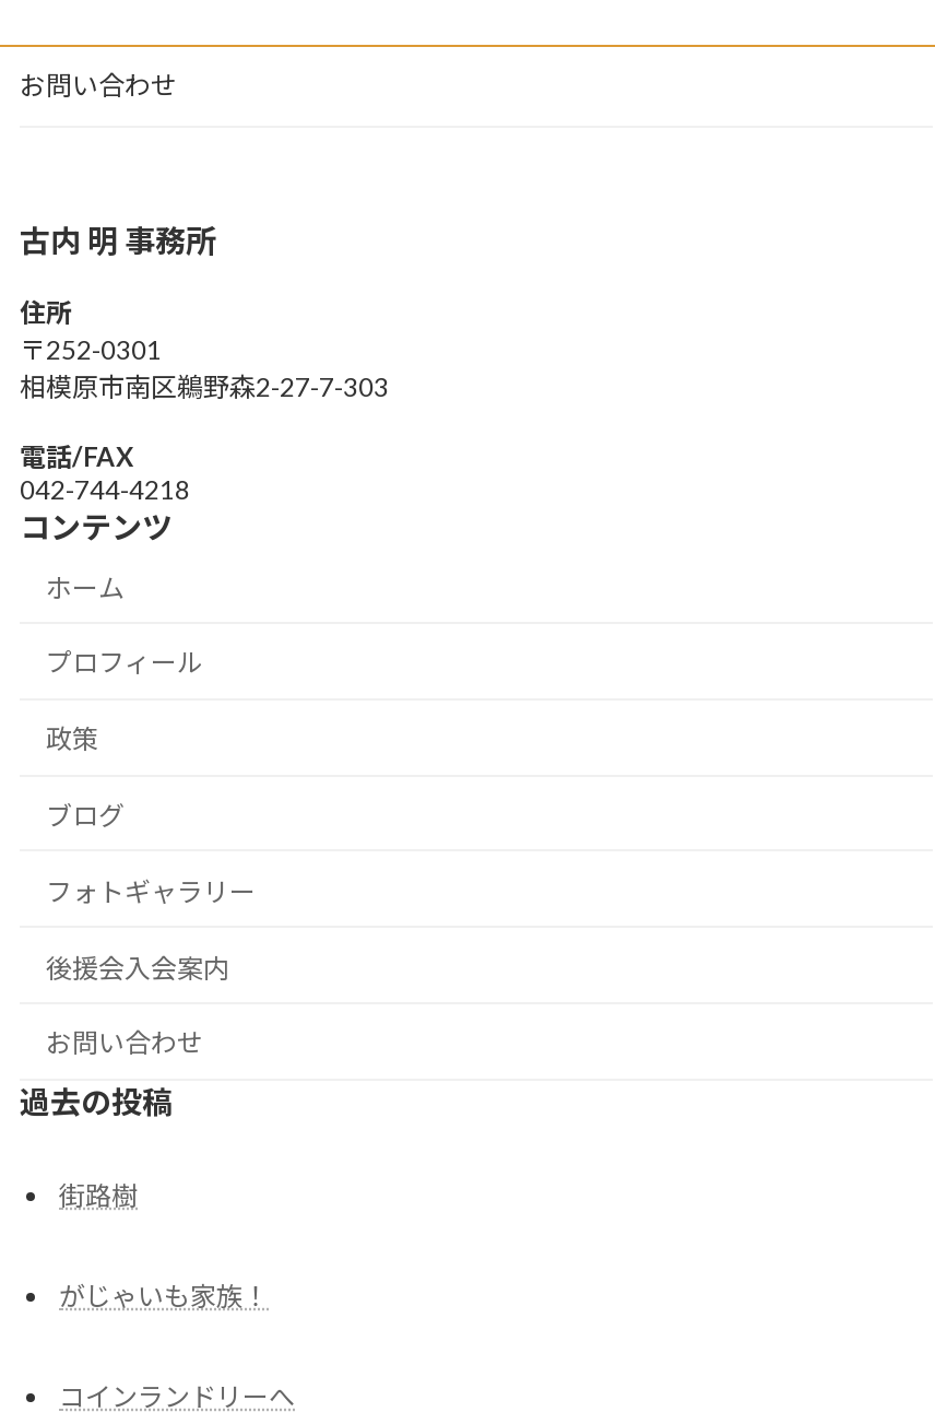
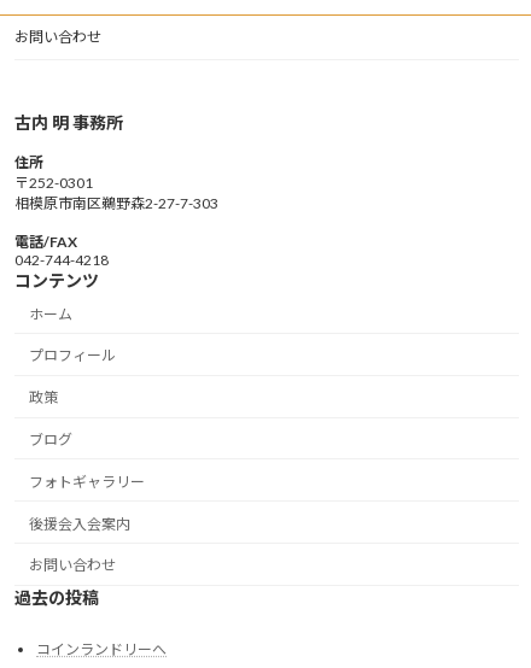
[59,1178,269,1312] 街路樹 | がじゃいも家族！ -> none

